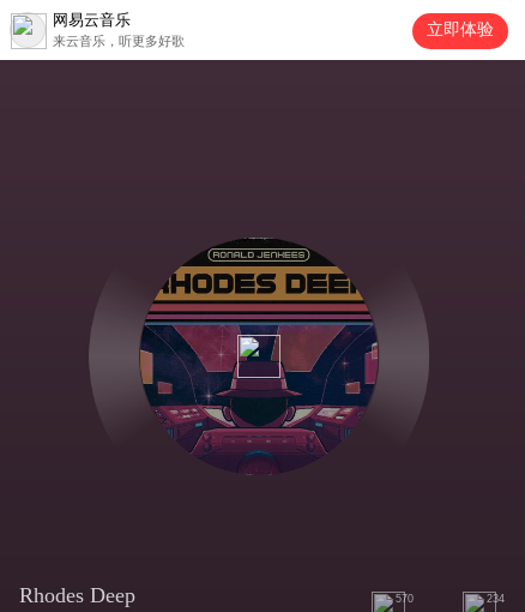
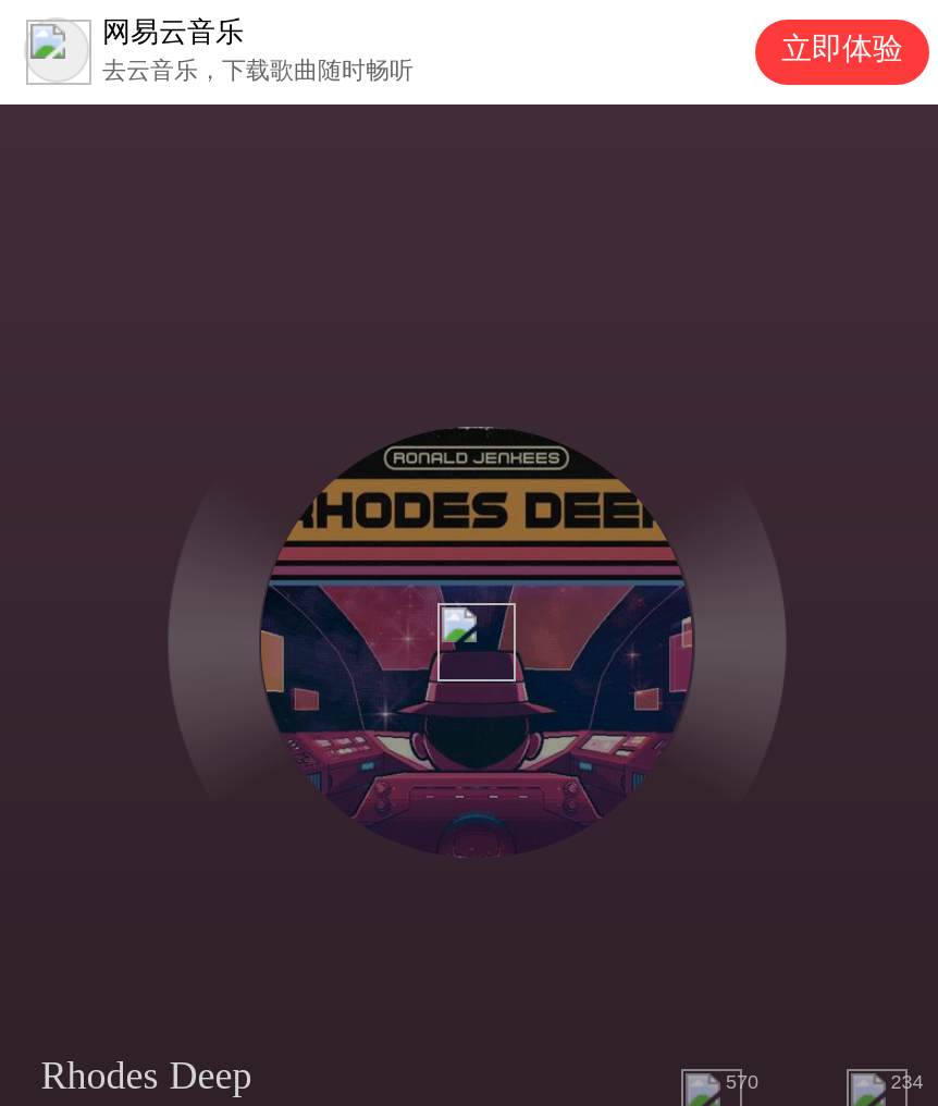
[53,34,185,48] 来云音乐，听更多好歌 -> [102,57,414,83] 去云音乐，下载歌曲随时畅听

